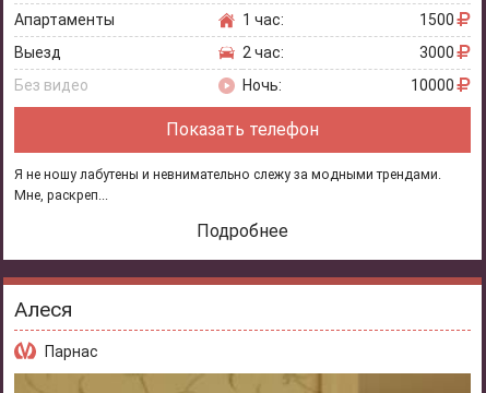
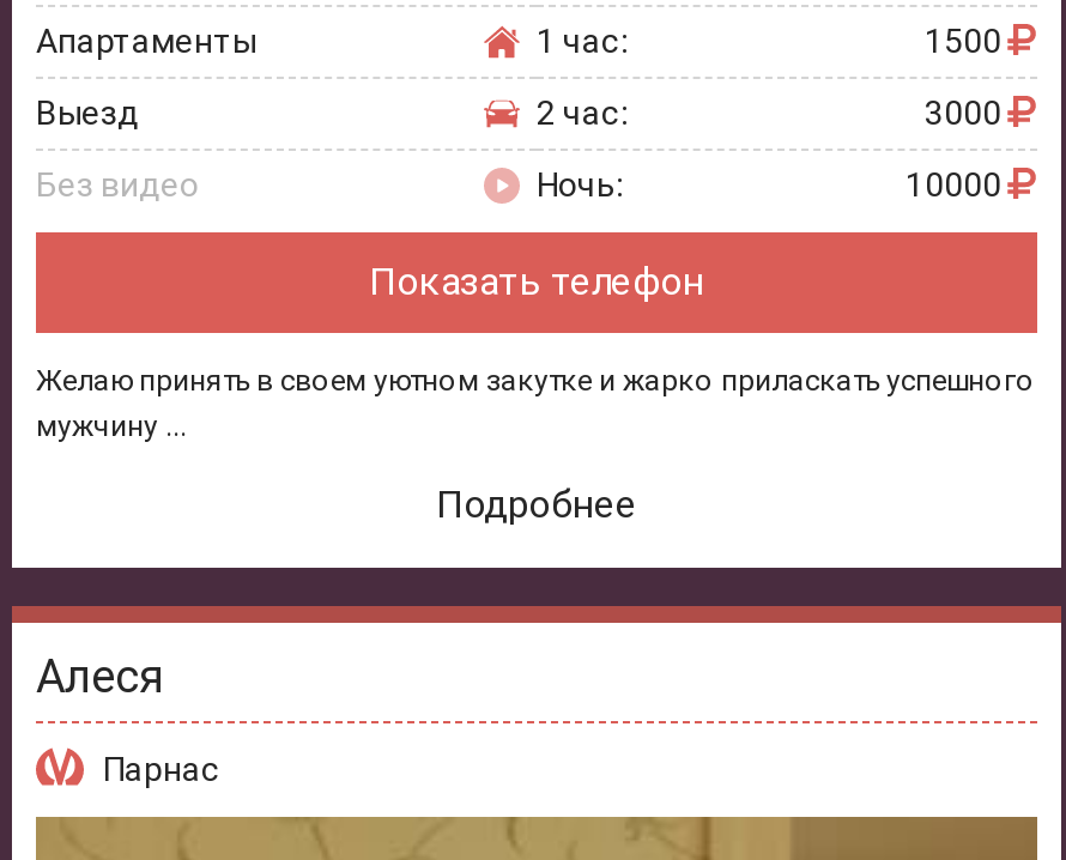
[14,167,441,203] Я не ношу лабутены и невнимательно слежу за модными трендами. | Мне, раскреп... -> [36,364,1035,443] Желаю принять в своем уютном закутке и жарко приласкать успешного | мужчину ...

